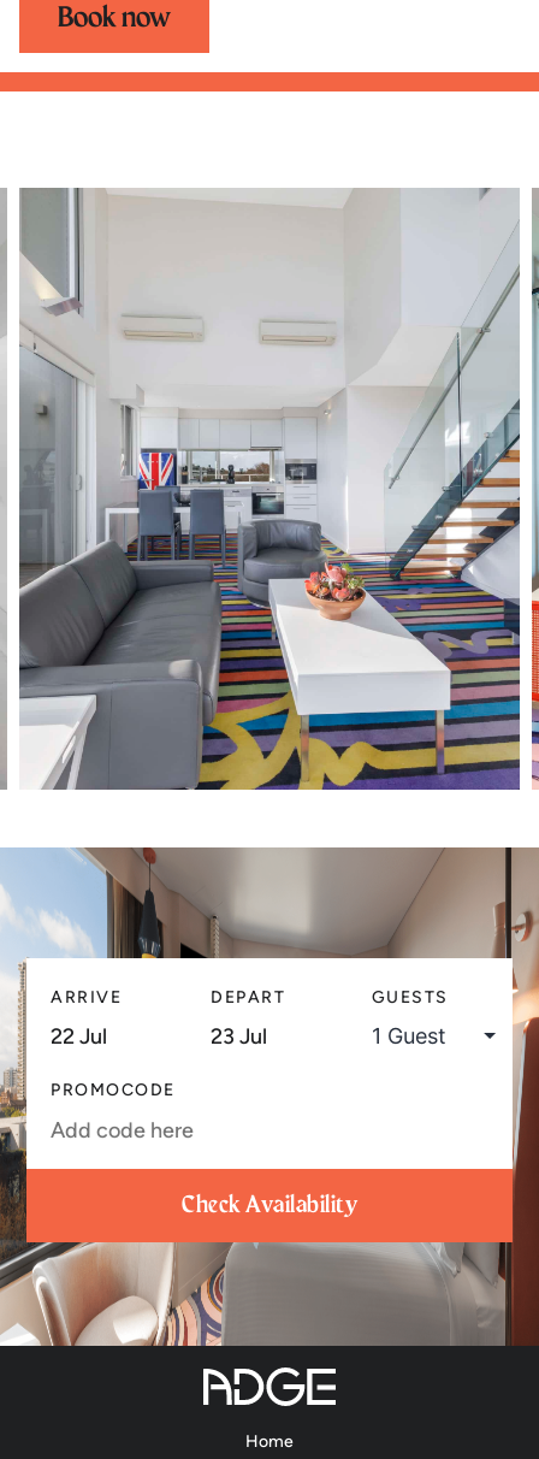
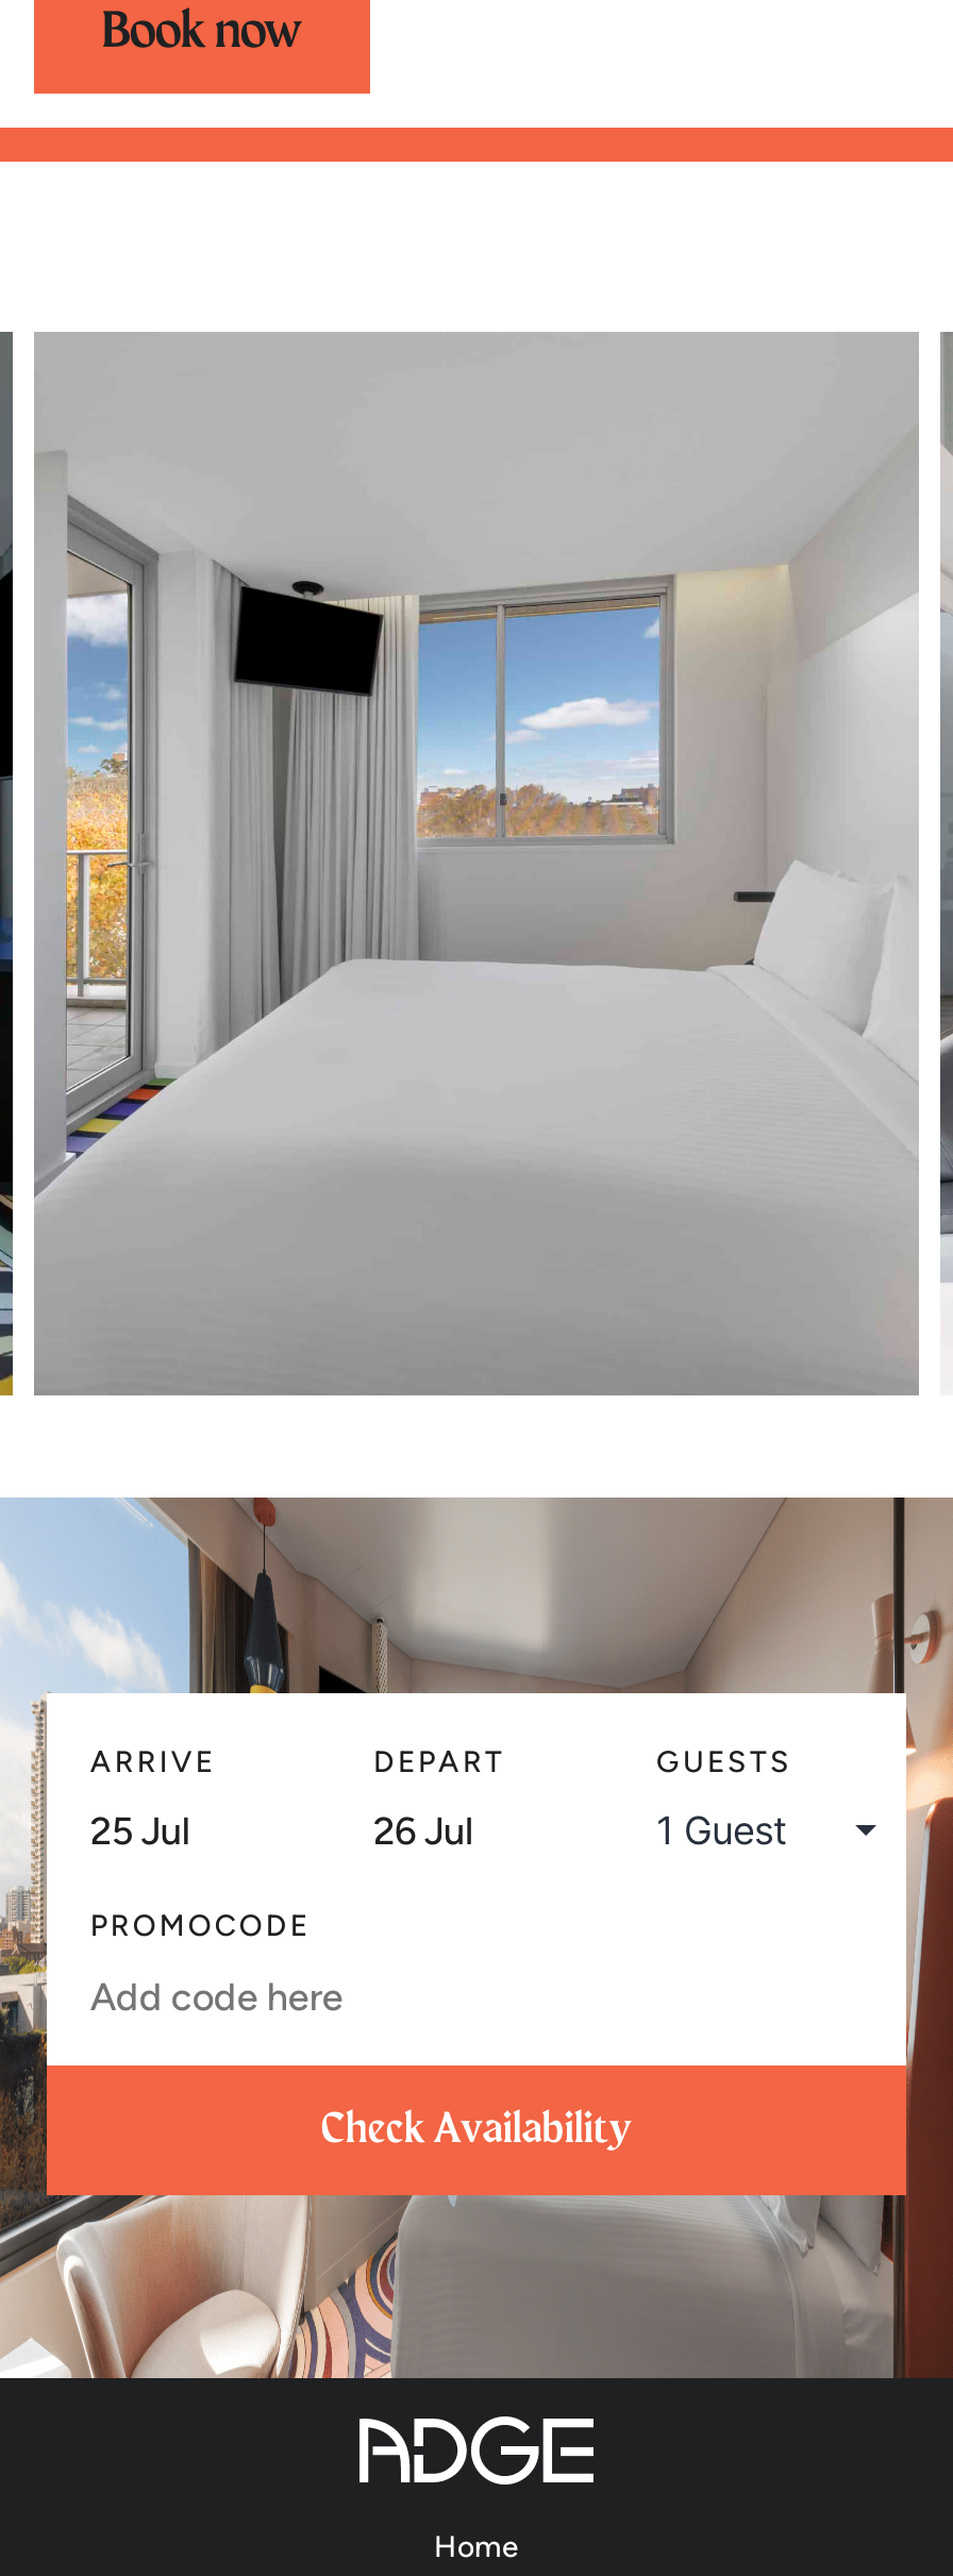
[19,188,521,790] [image] -> [34,336,919,1395] [image]

